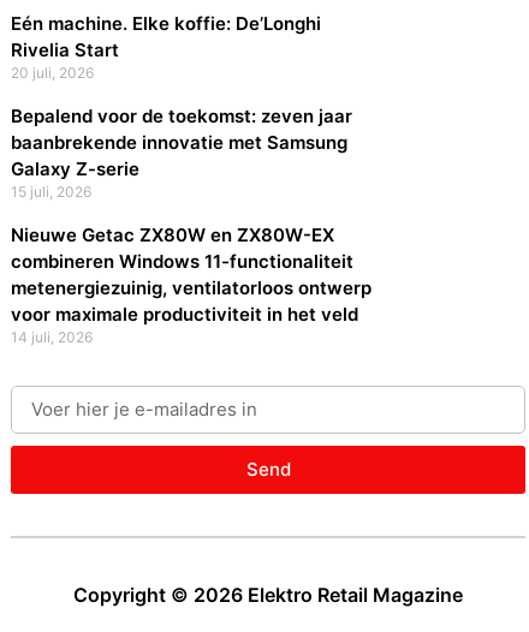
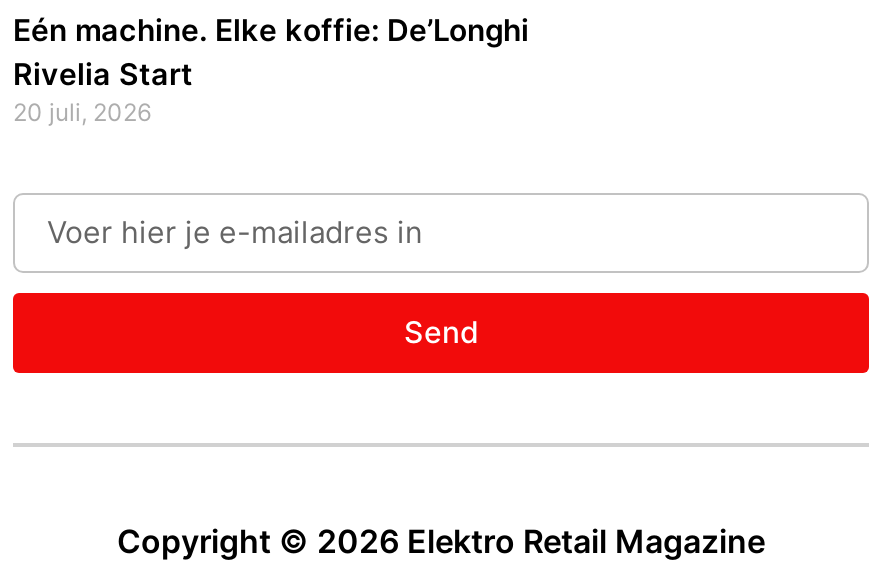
[11,104,372,346] Bepalend voor de toekomst: zeven jaar | baanbrekende innovatie met Samsung | Galaxy Z-serie | 15 juli, 2026 | Nieuwe Getac ZX80W en ZX80W-EX | combineren Windows 11-functionaliteit | metenergiezuinig, ventilatorloos ontwerp | voor maximale productiviteit in het veld | 14 juli, 2026 -> none

